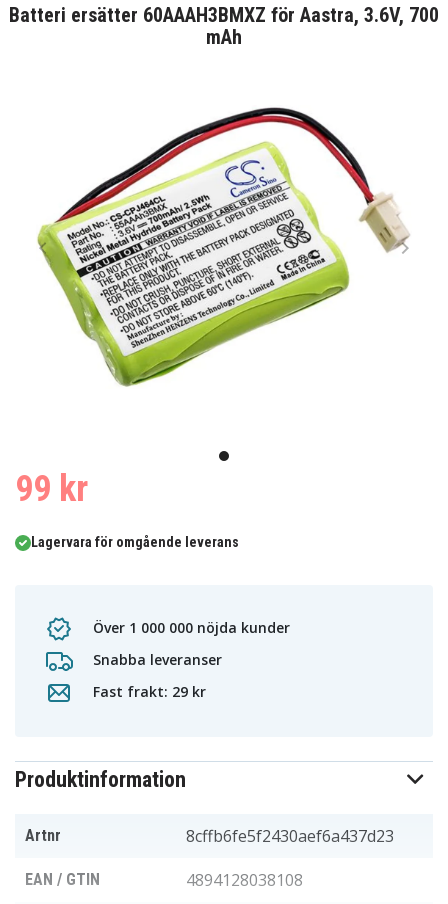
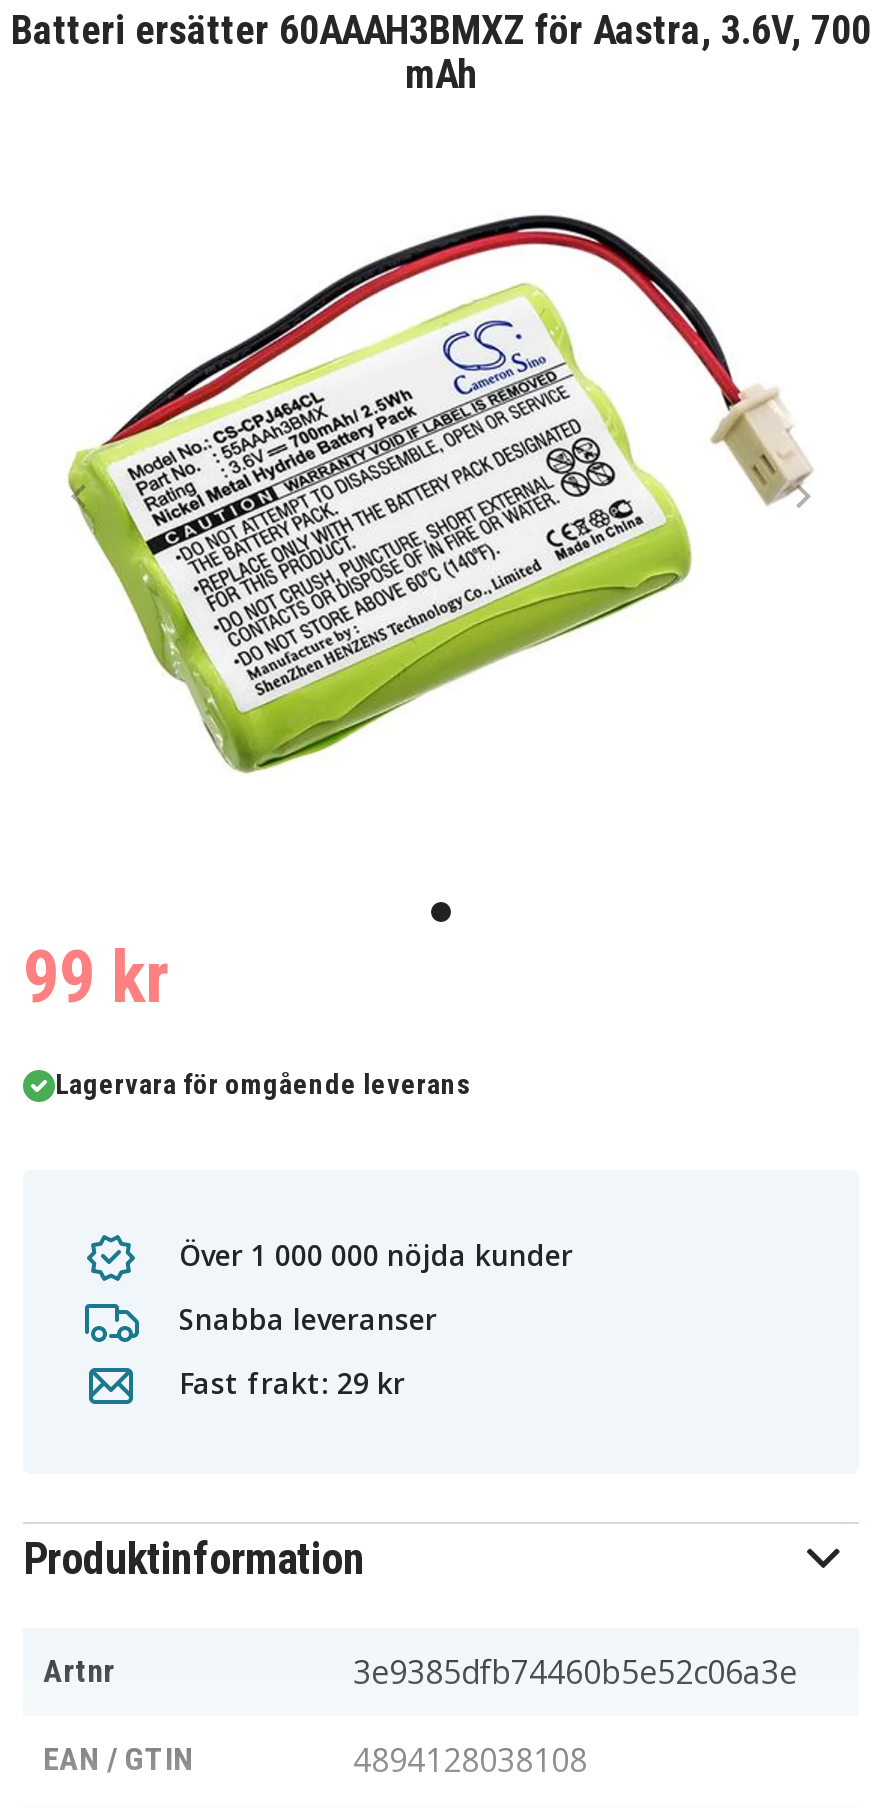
[186,825,394,847] 8cffb6fe5f2430aef6a437d23 -> [353,1650,797,1694] 3e9385dfb74460b5e52c06a3e

